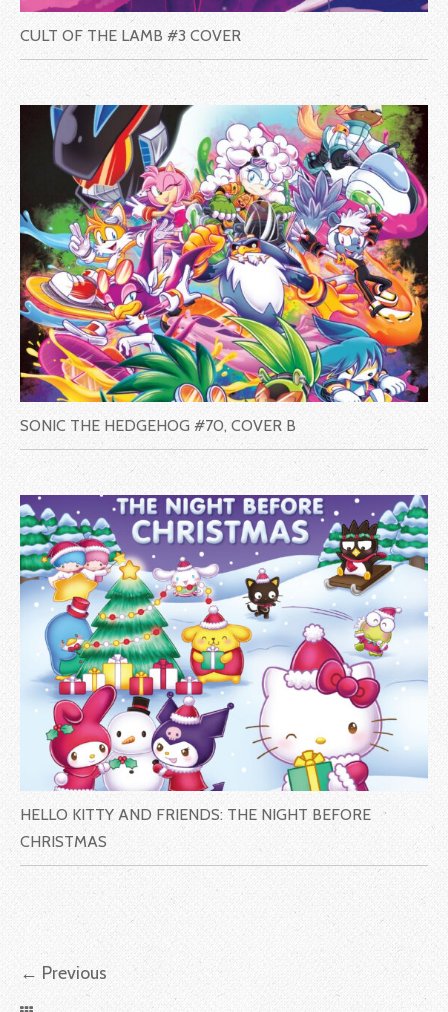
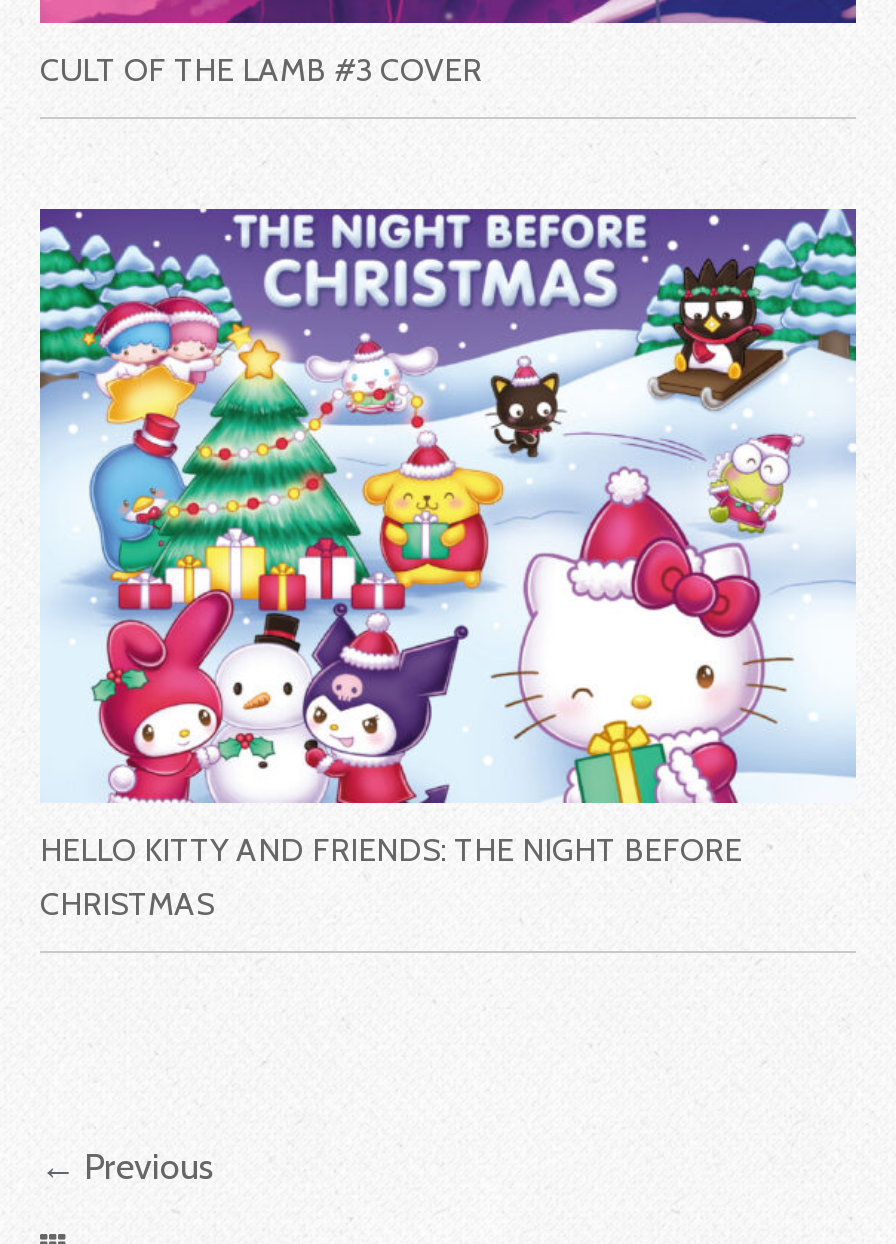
[19,104,429,435] [image] | SONIC THE HEDGEHOG #70, COVER B -> none

